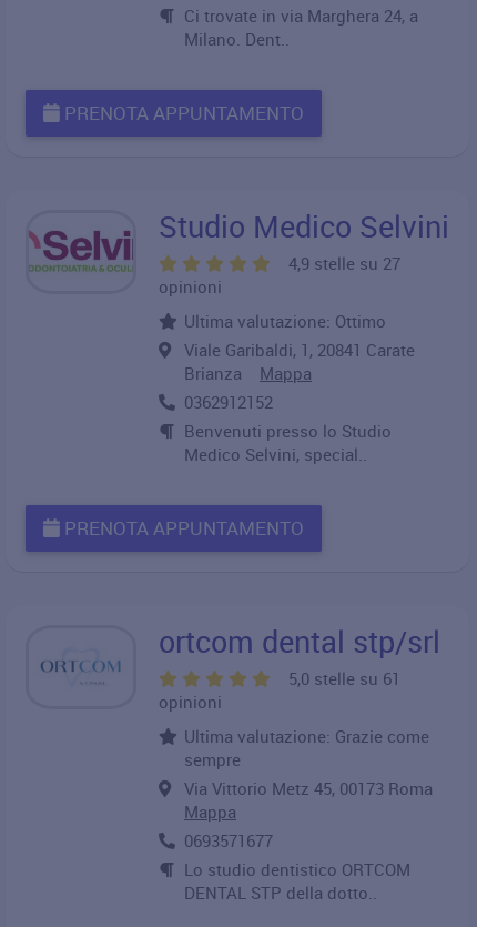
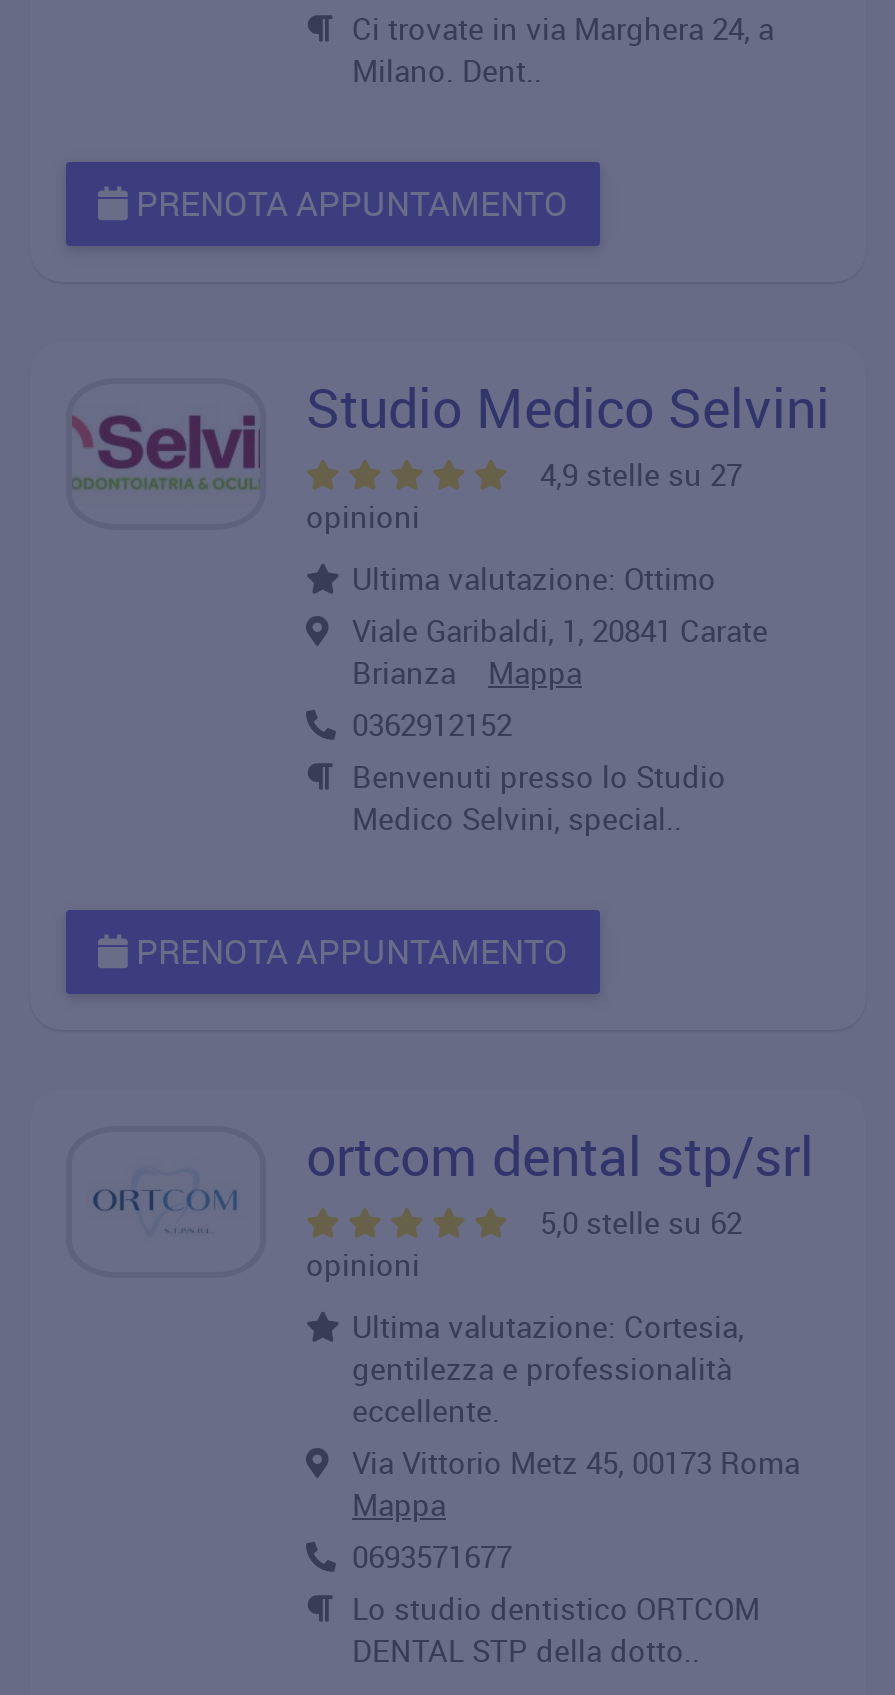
[288,667,400,689] 5,0 stelle su 61 -> [540,1202,742,1242] 5,0 stelle su 62
[184,725,429,770] Ultima valutazione: Grazie come | sempre -> [352,1306,744,1430] Ultima valutazione: Cortesia, | gentilezza e professionalità | eccellente.

